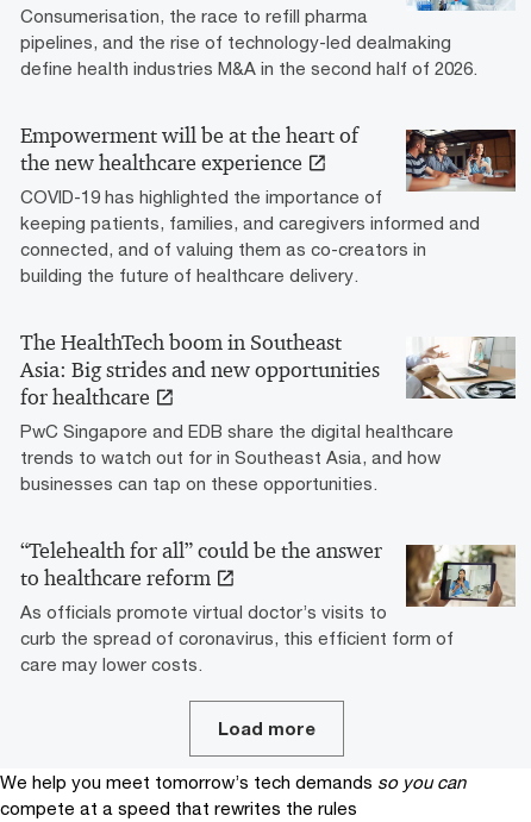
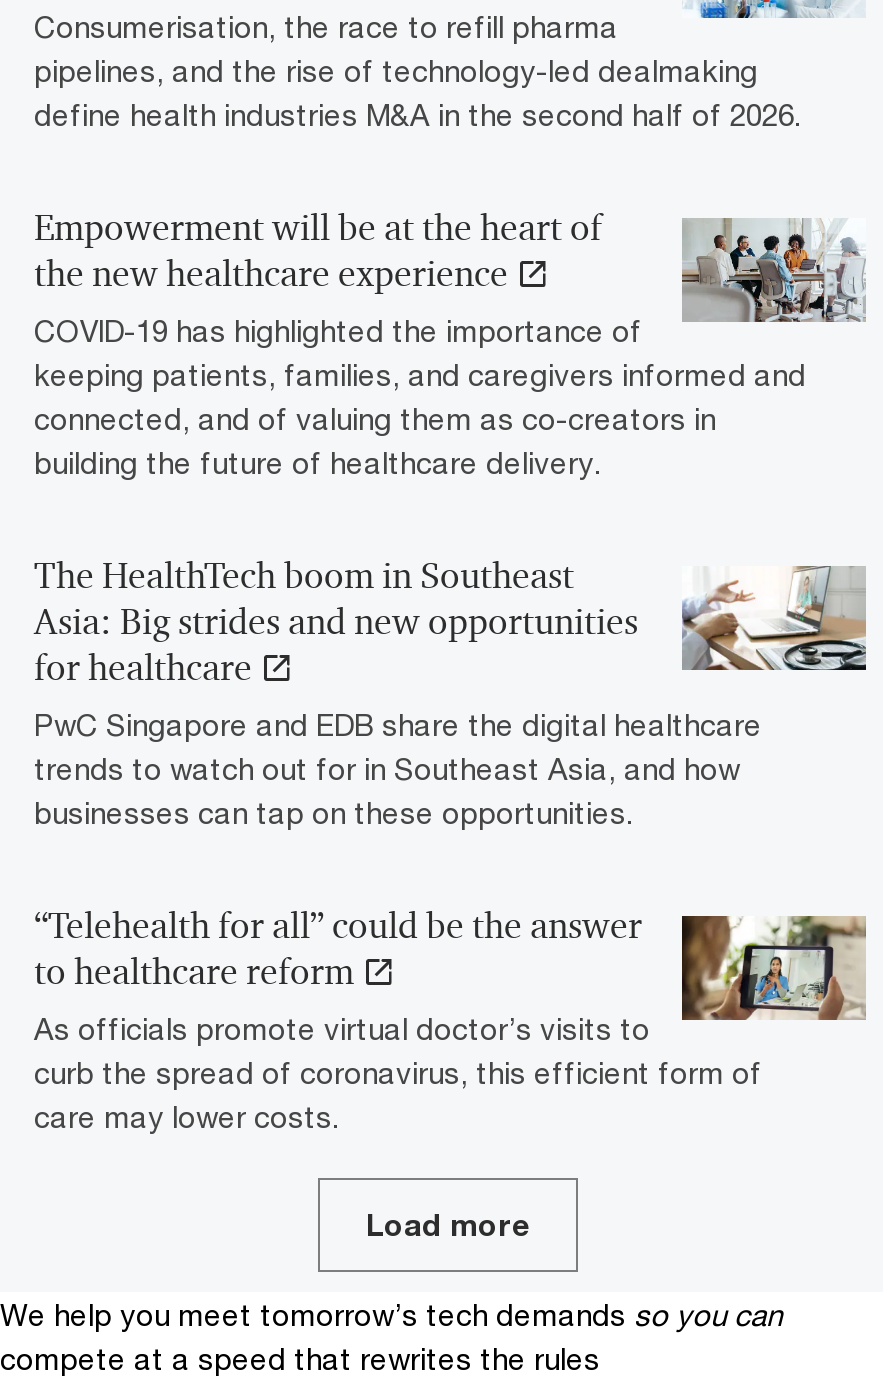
[405,128,517,192] [image] -> [680,218,866,324] [image]

